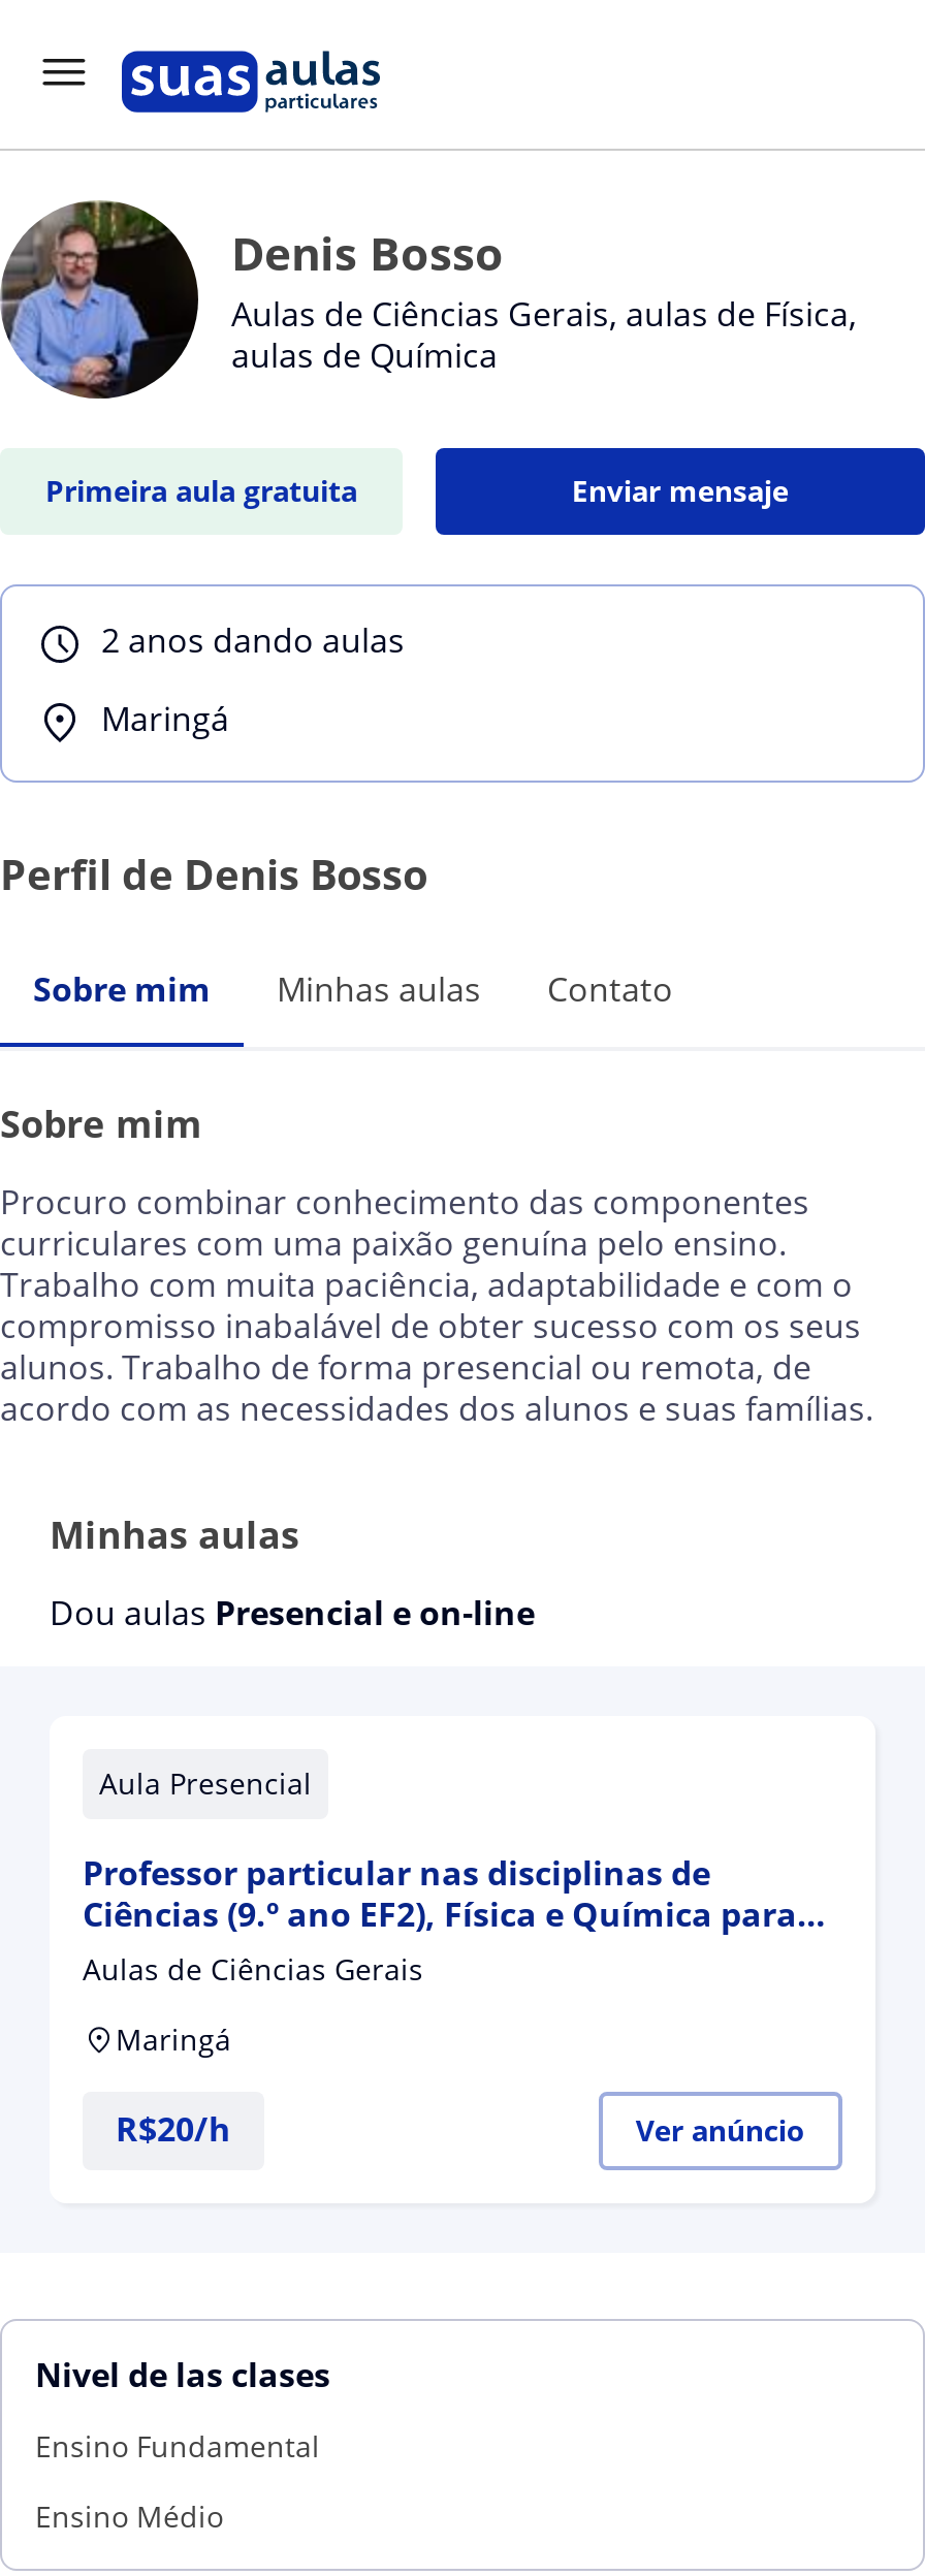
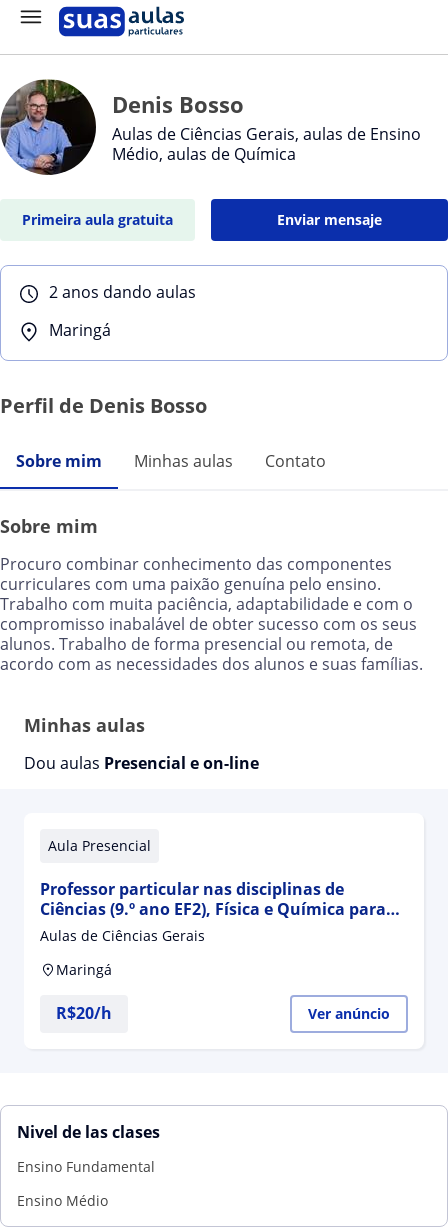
[231,291,857,378] Aulas de Ciências Gerais, aulas de Física, | aulas de Química -> [112,123,421,165] Aulas de Ciências Gerais, aulas de Ensino | Médio, aulas de Química

